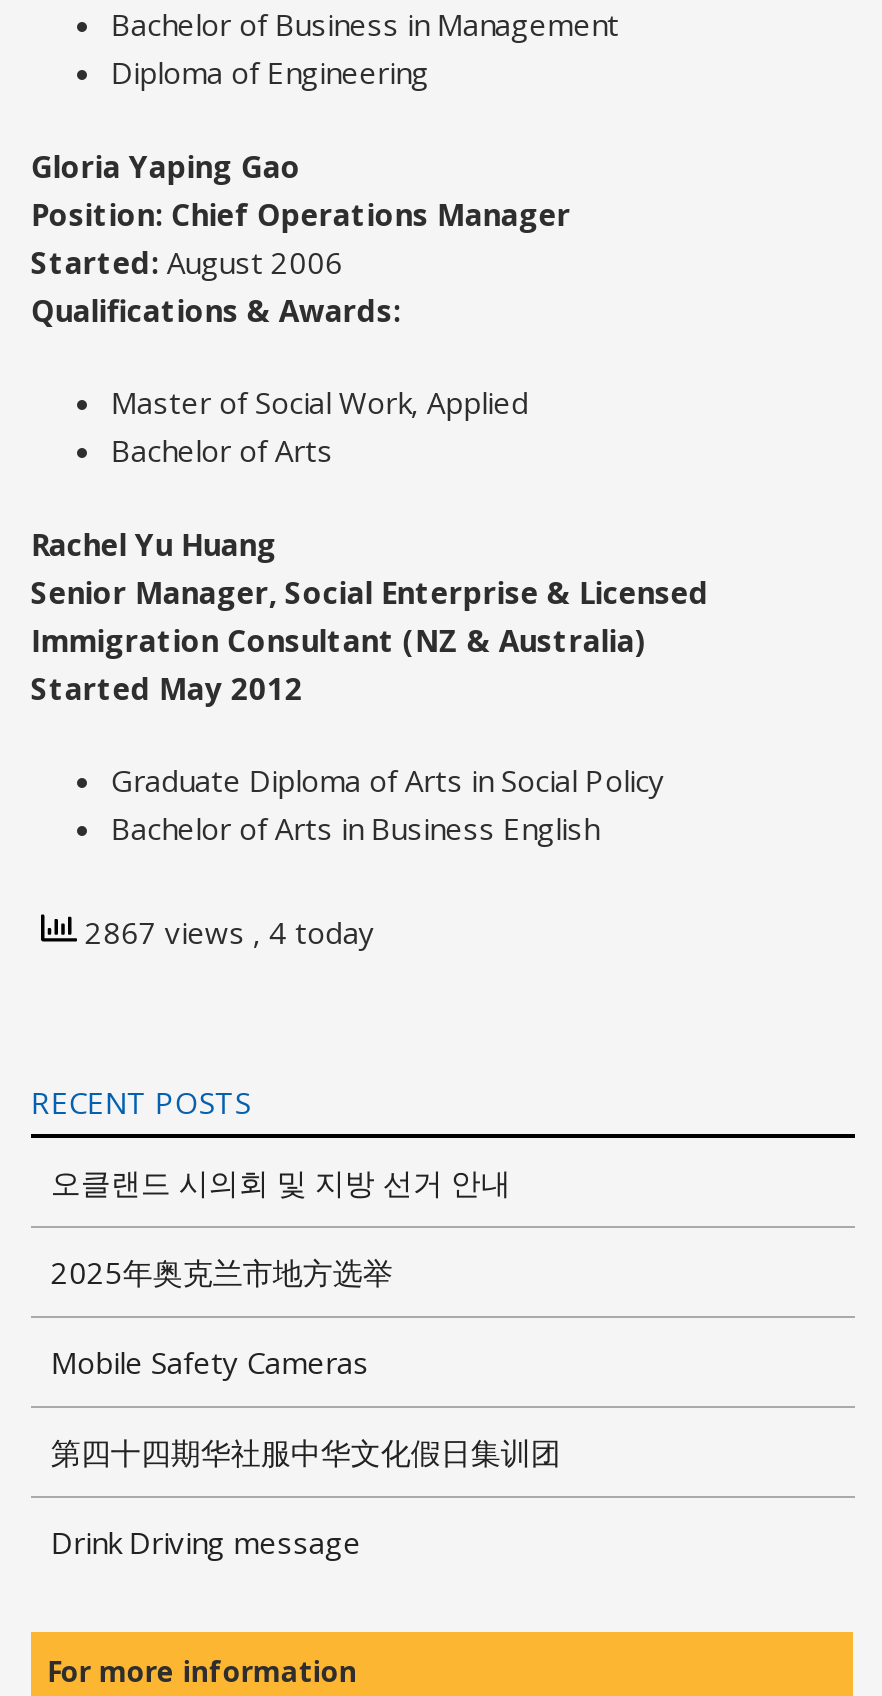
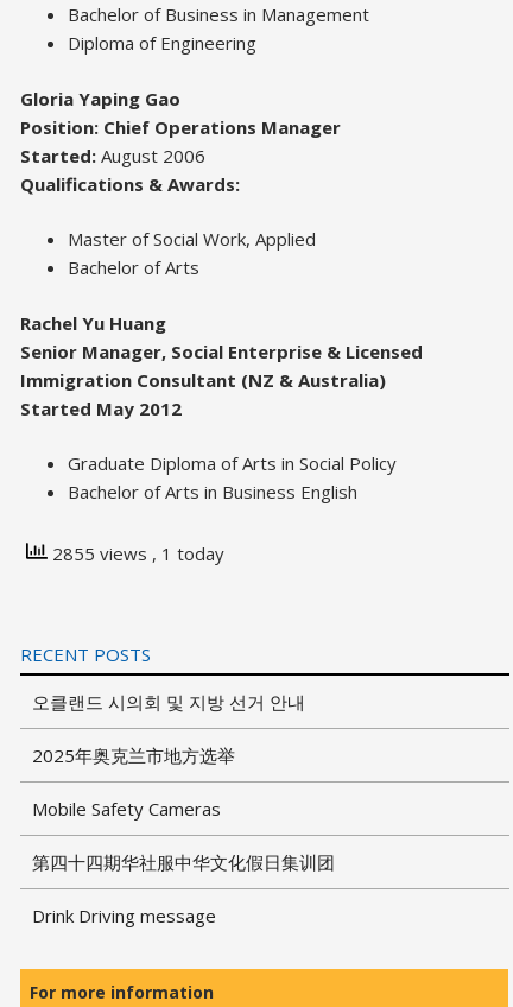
[77,911,375,951] 2867 views, 4 today -> [47,541,224,565] 2855 views, 1 today

